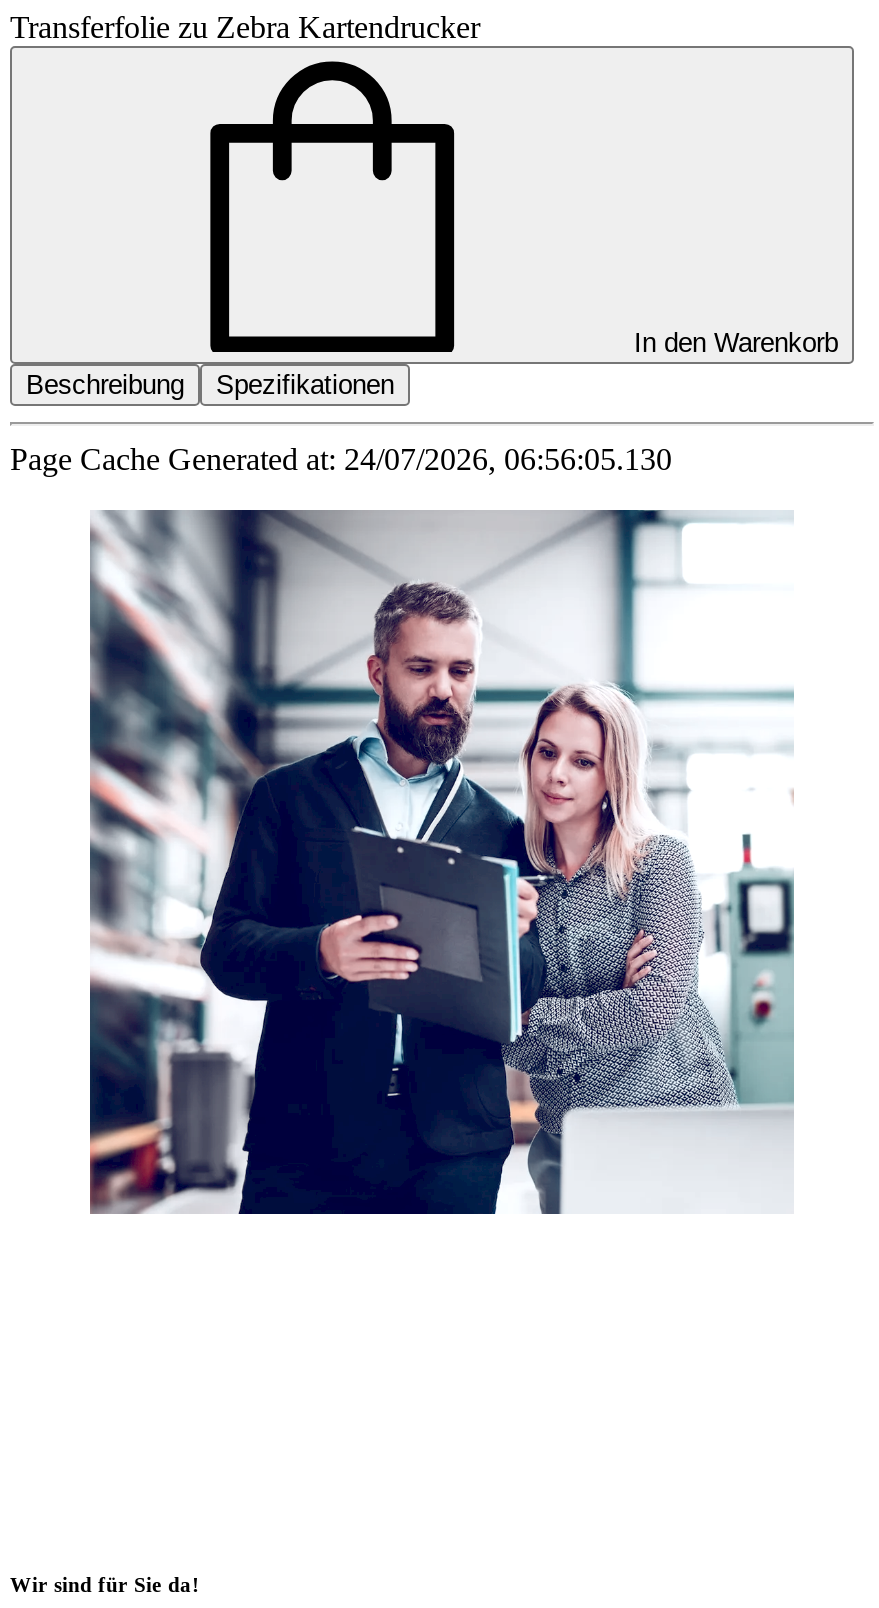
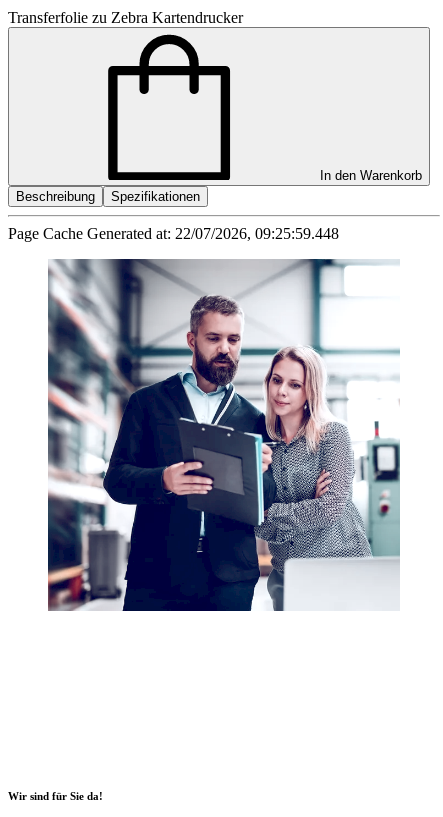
[10,442,672,476] Page Cache Generated at: 24/07/2026, 06:56:05.130 -> [8,225,339,242] Page Cache Generated at: 22/07/2026, 09:25:59.448

